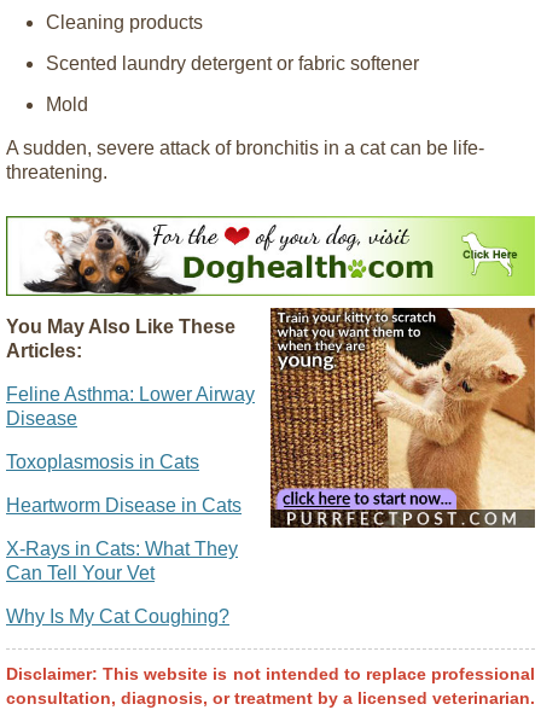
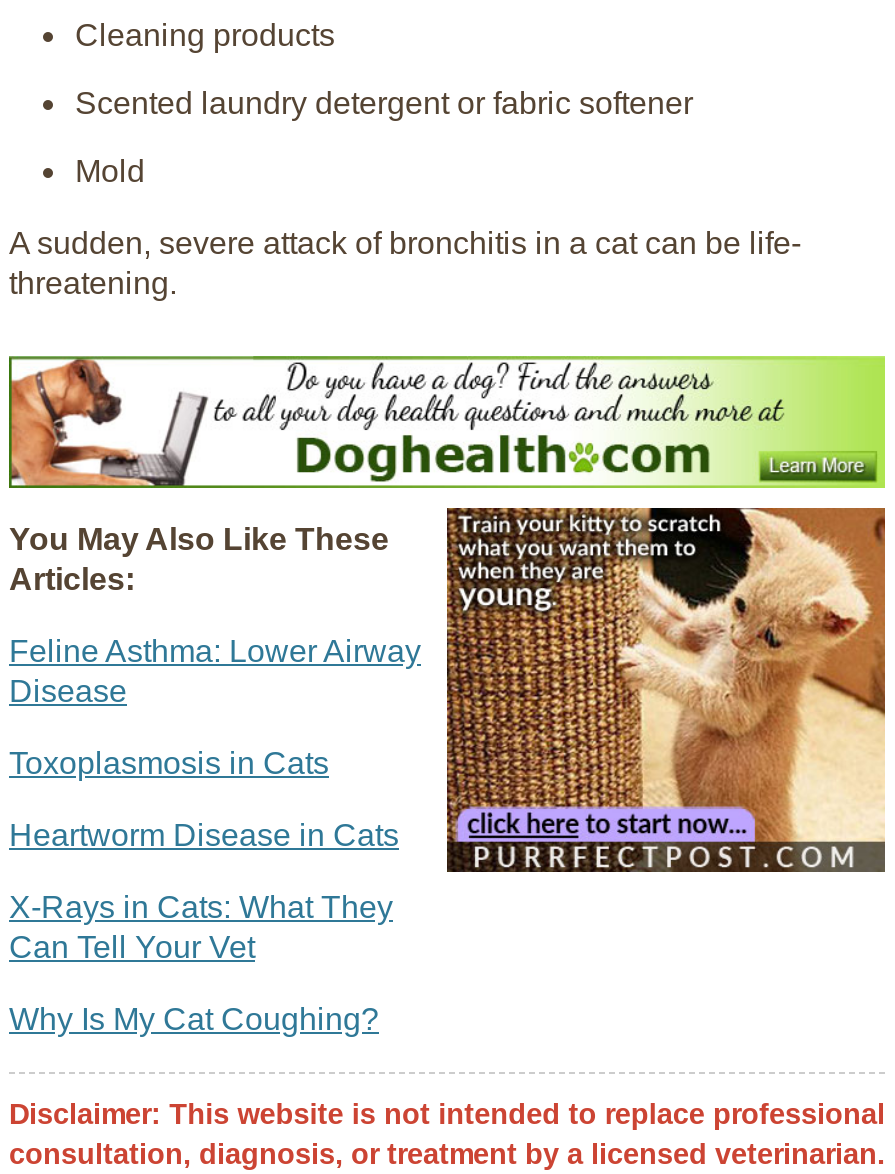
[6,216,529,296] [image] -> [9,356,877,488] [image]

